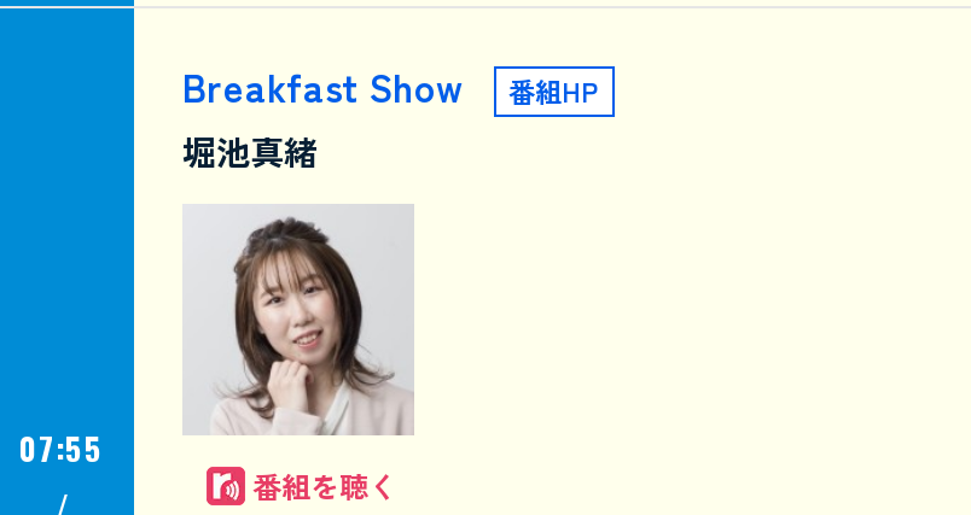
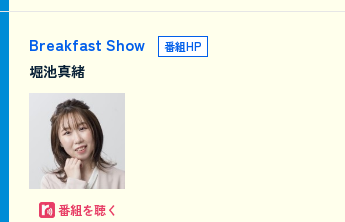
[19,423,104,472] 07:55 -> none

